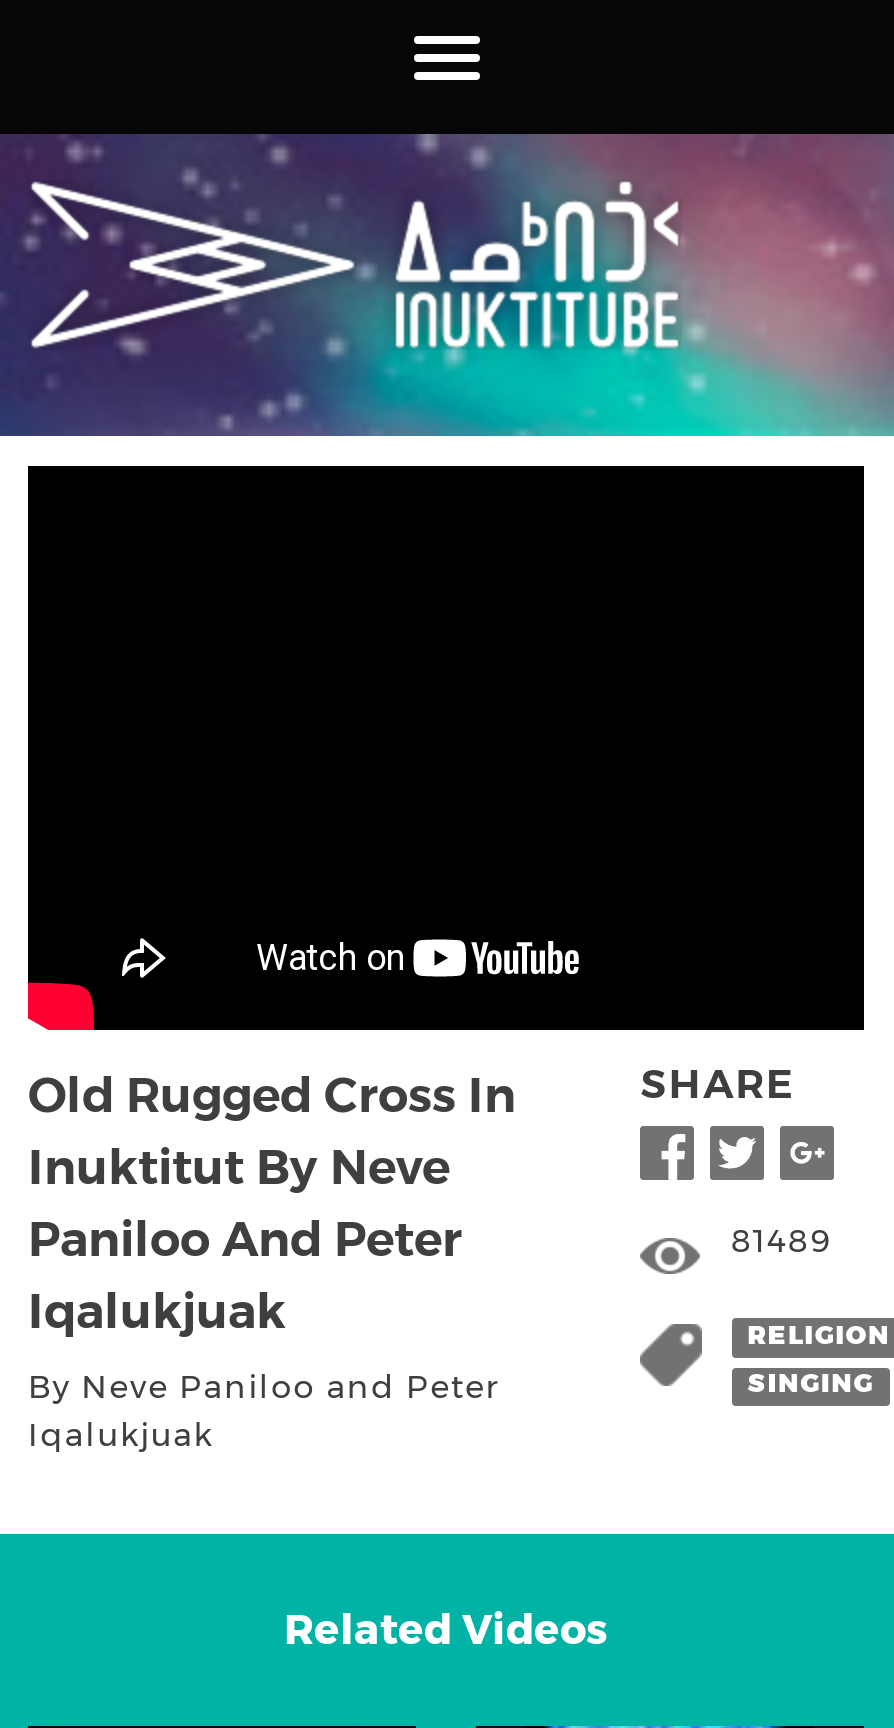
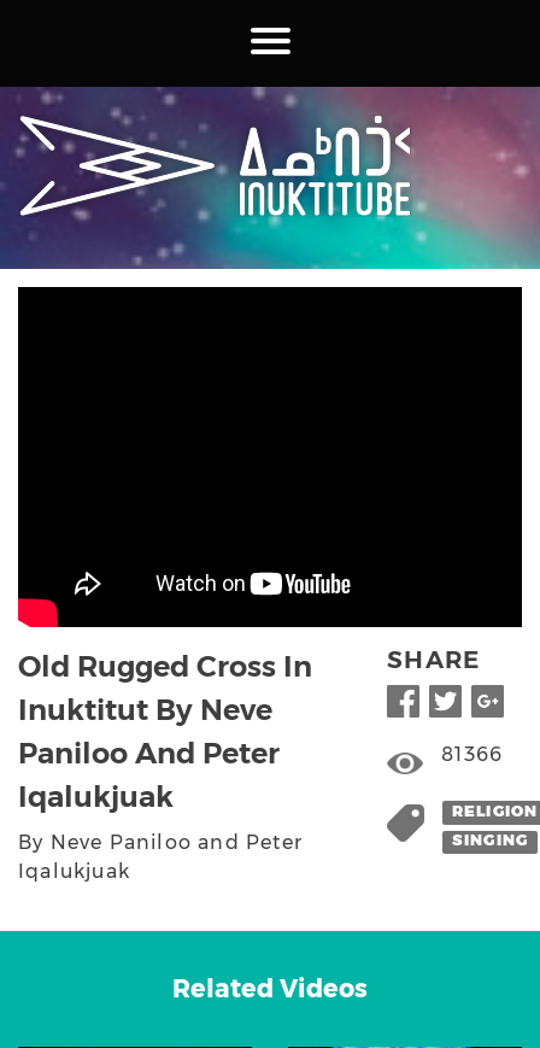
[730,1223,832,1261] 81489 -> [441,743,503,766] 81366

